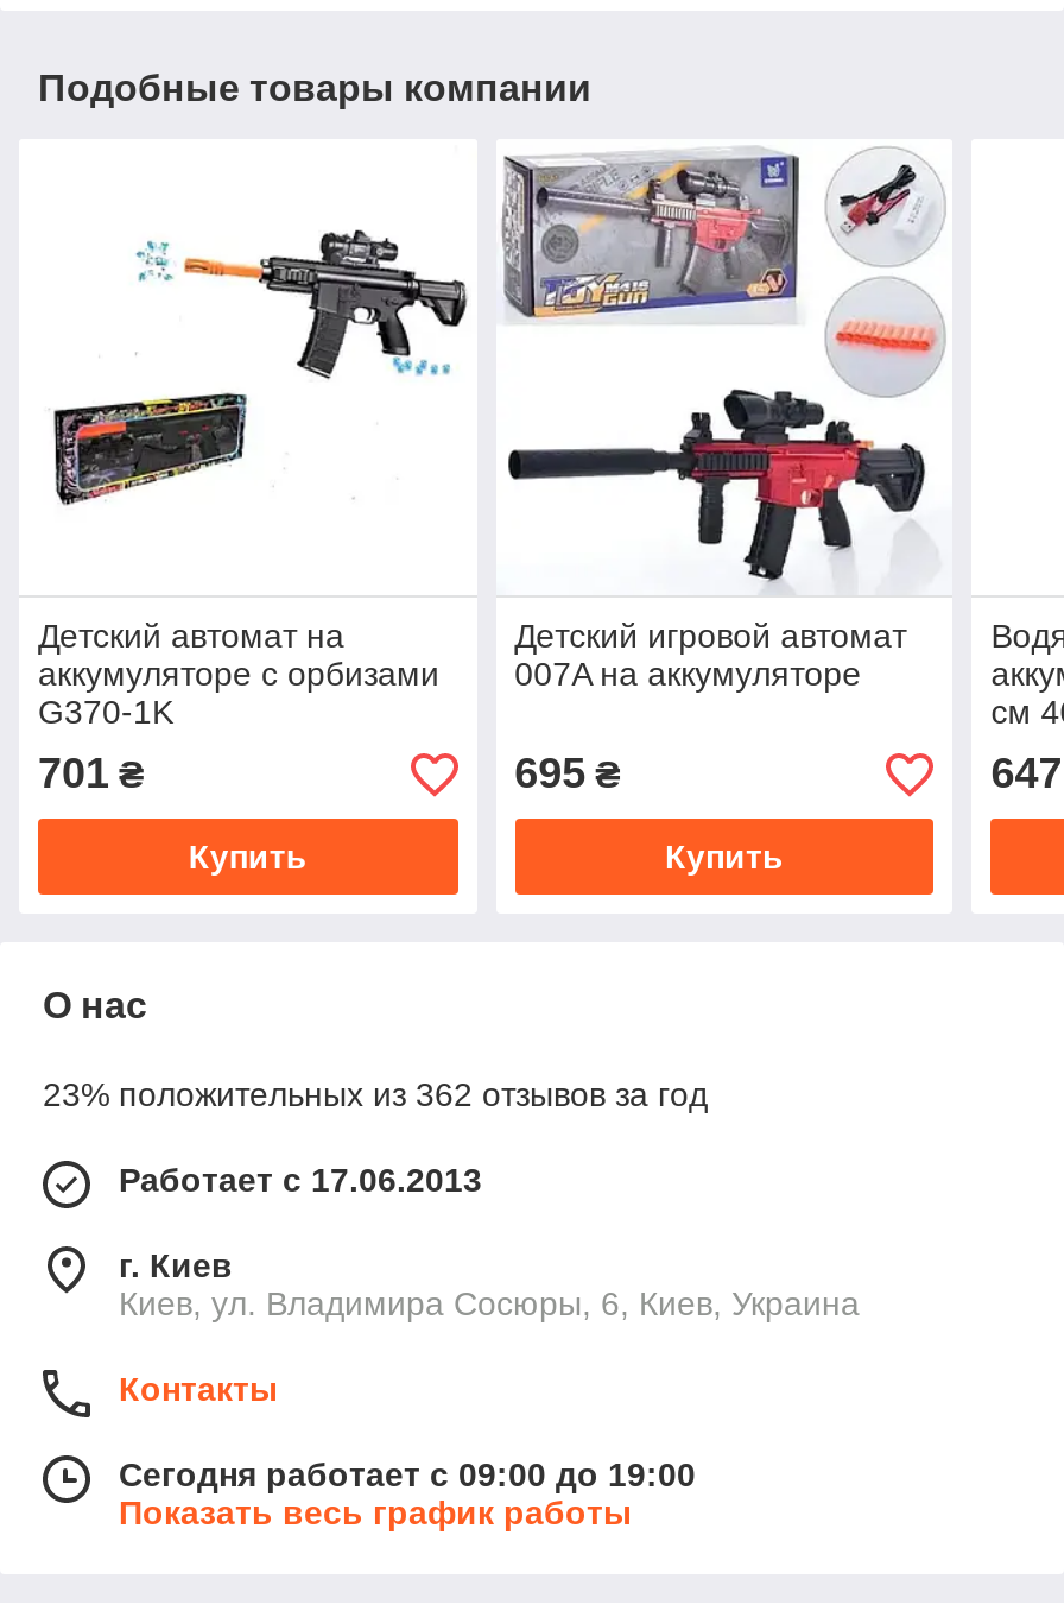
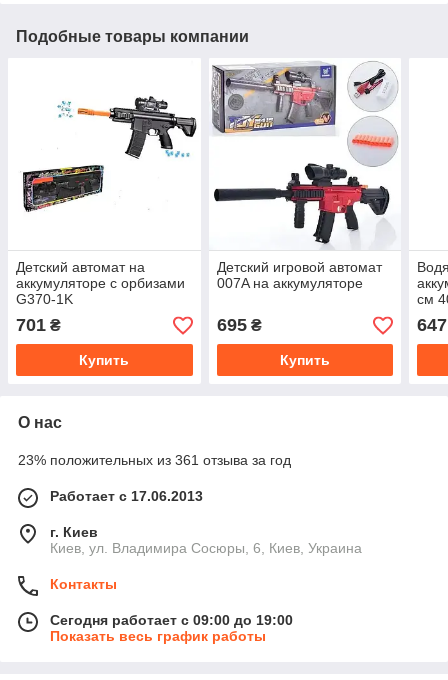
[43,1076,708,1114] 23% положительных из 362 отзывов за год -> [18,452,291,468] 23% положительных из 361 отзыва за год

